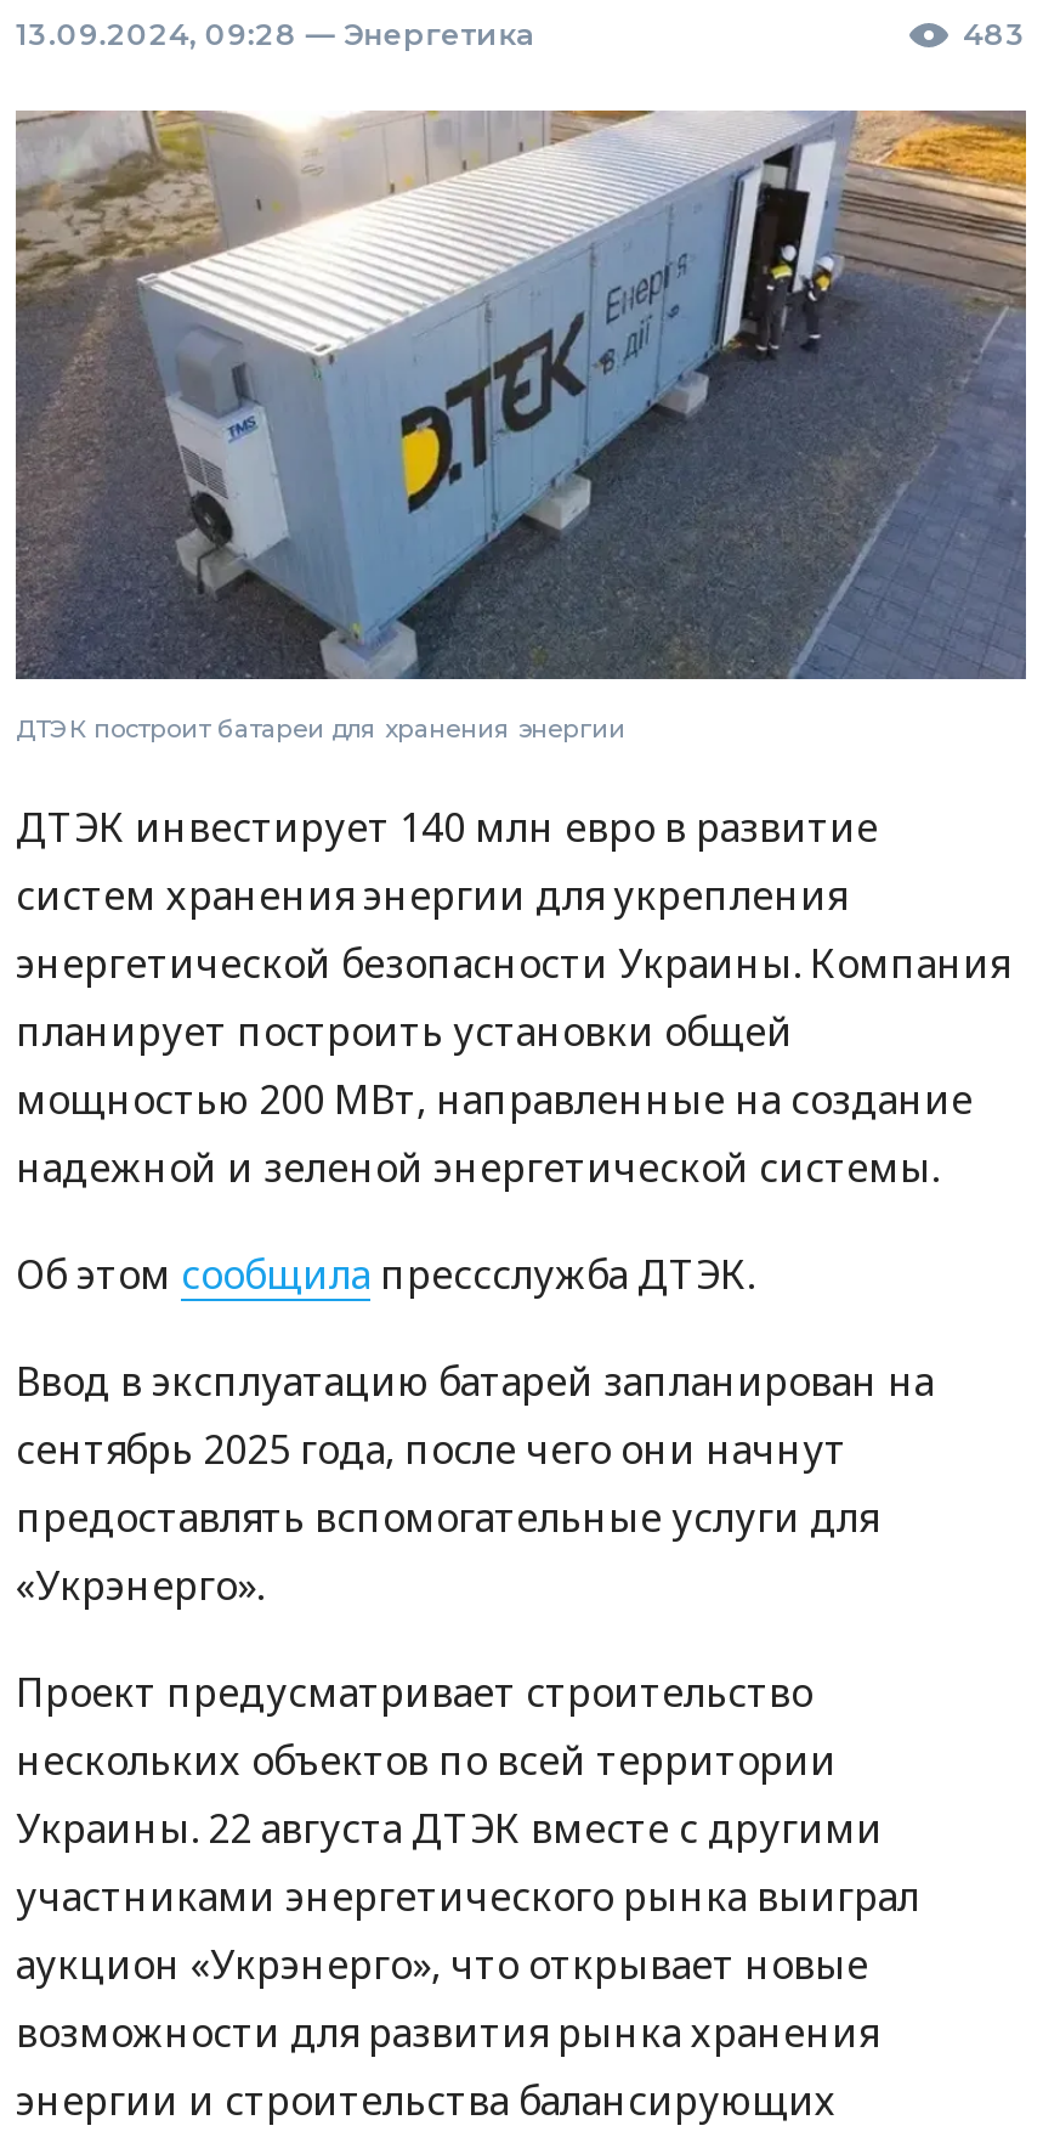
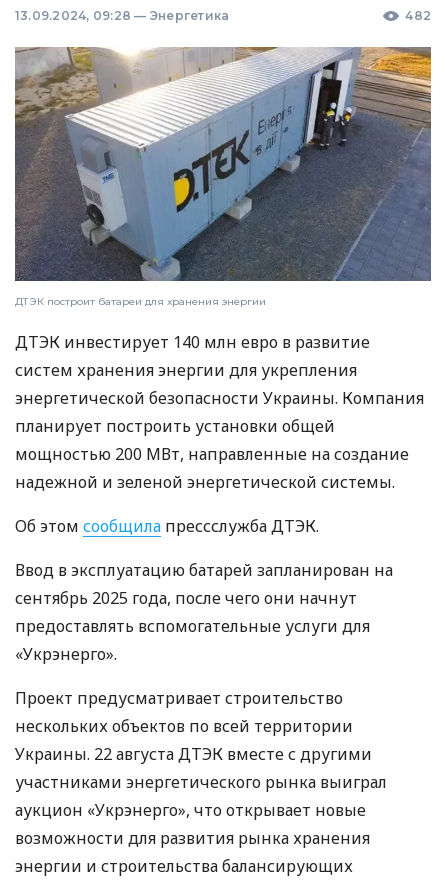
[964,16,1026,52] 483 -> [405,8,431,23] 482

